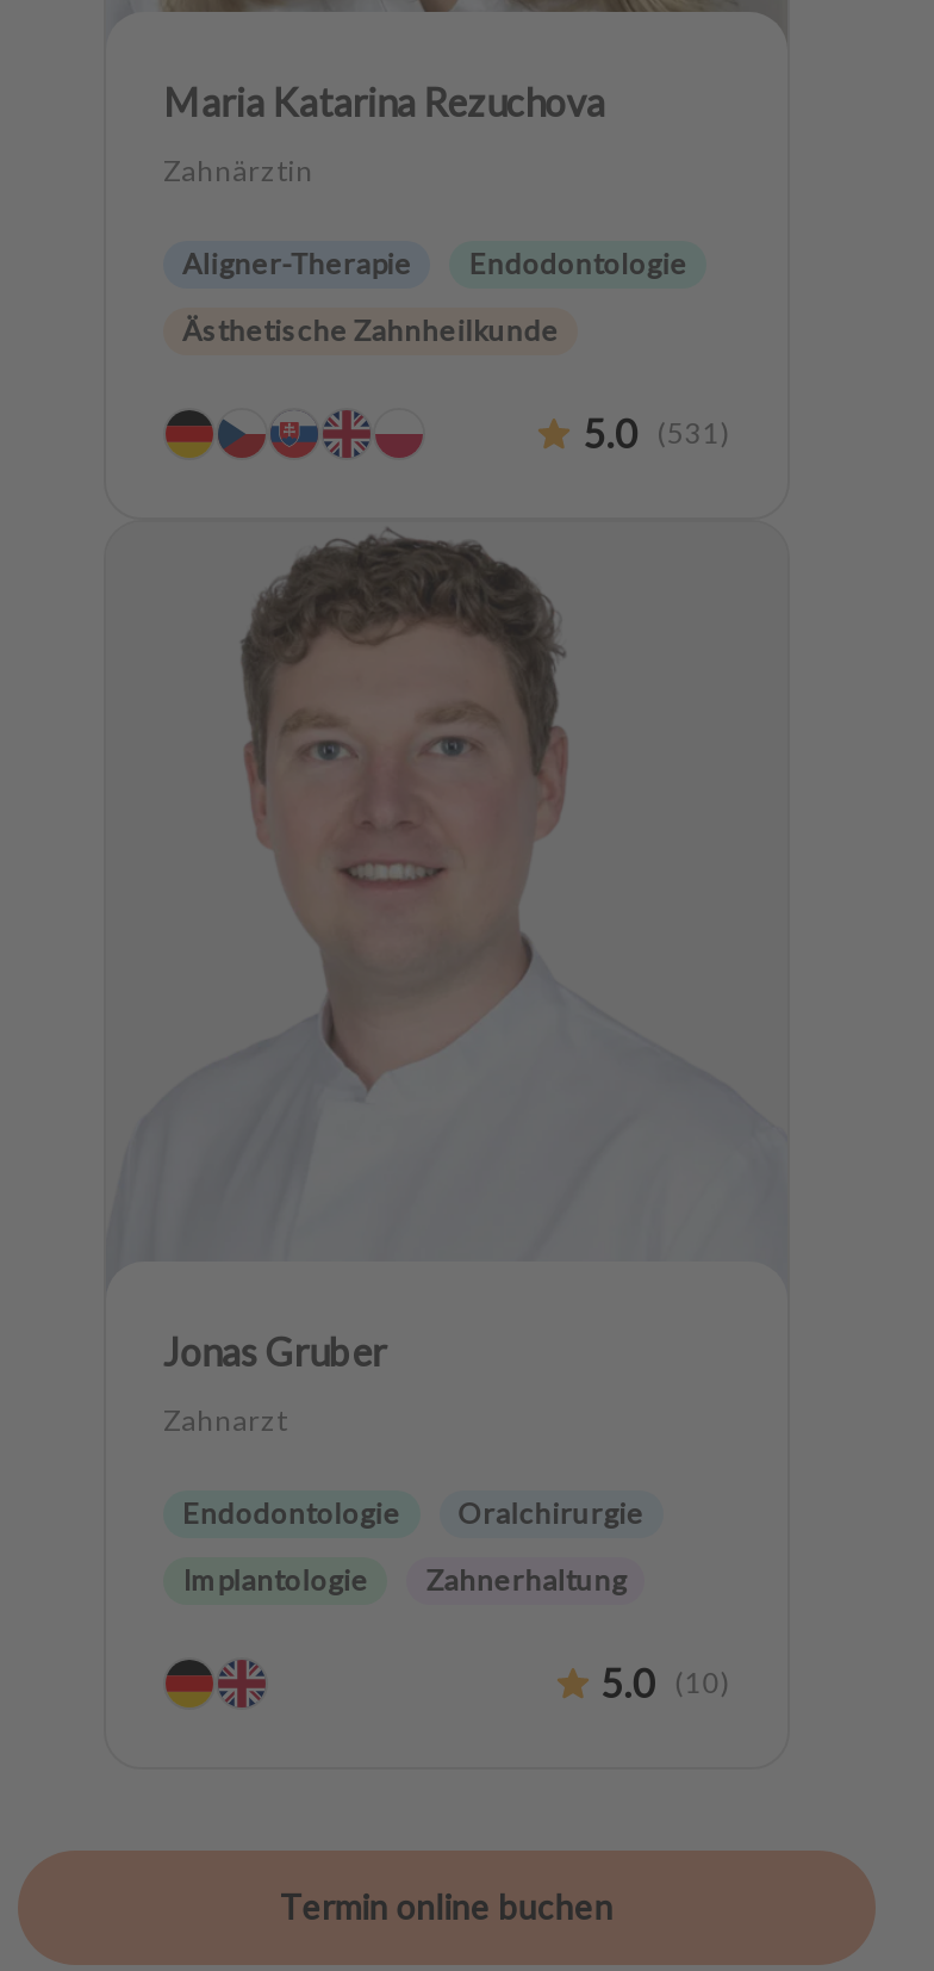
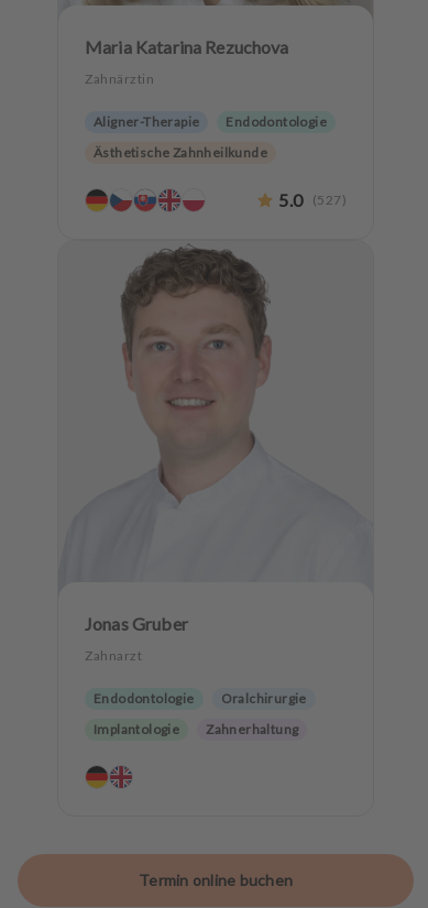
[584,410,730,455] 5.0 (531) -> [279,189,347,210] 5.0 (527)
[601,1660,730,1705] 5.0 (10) -> none

